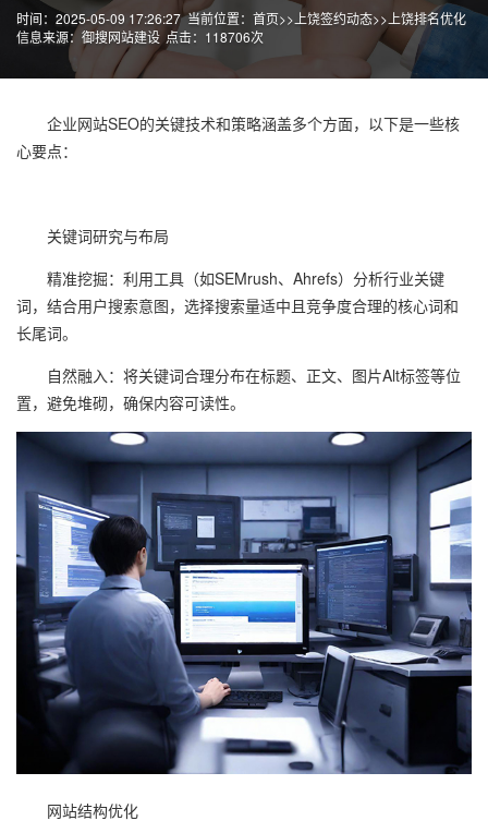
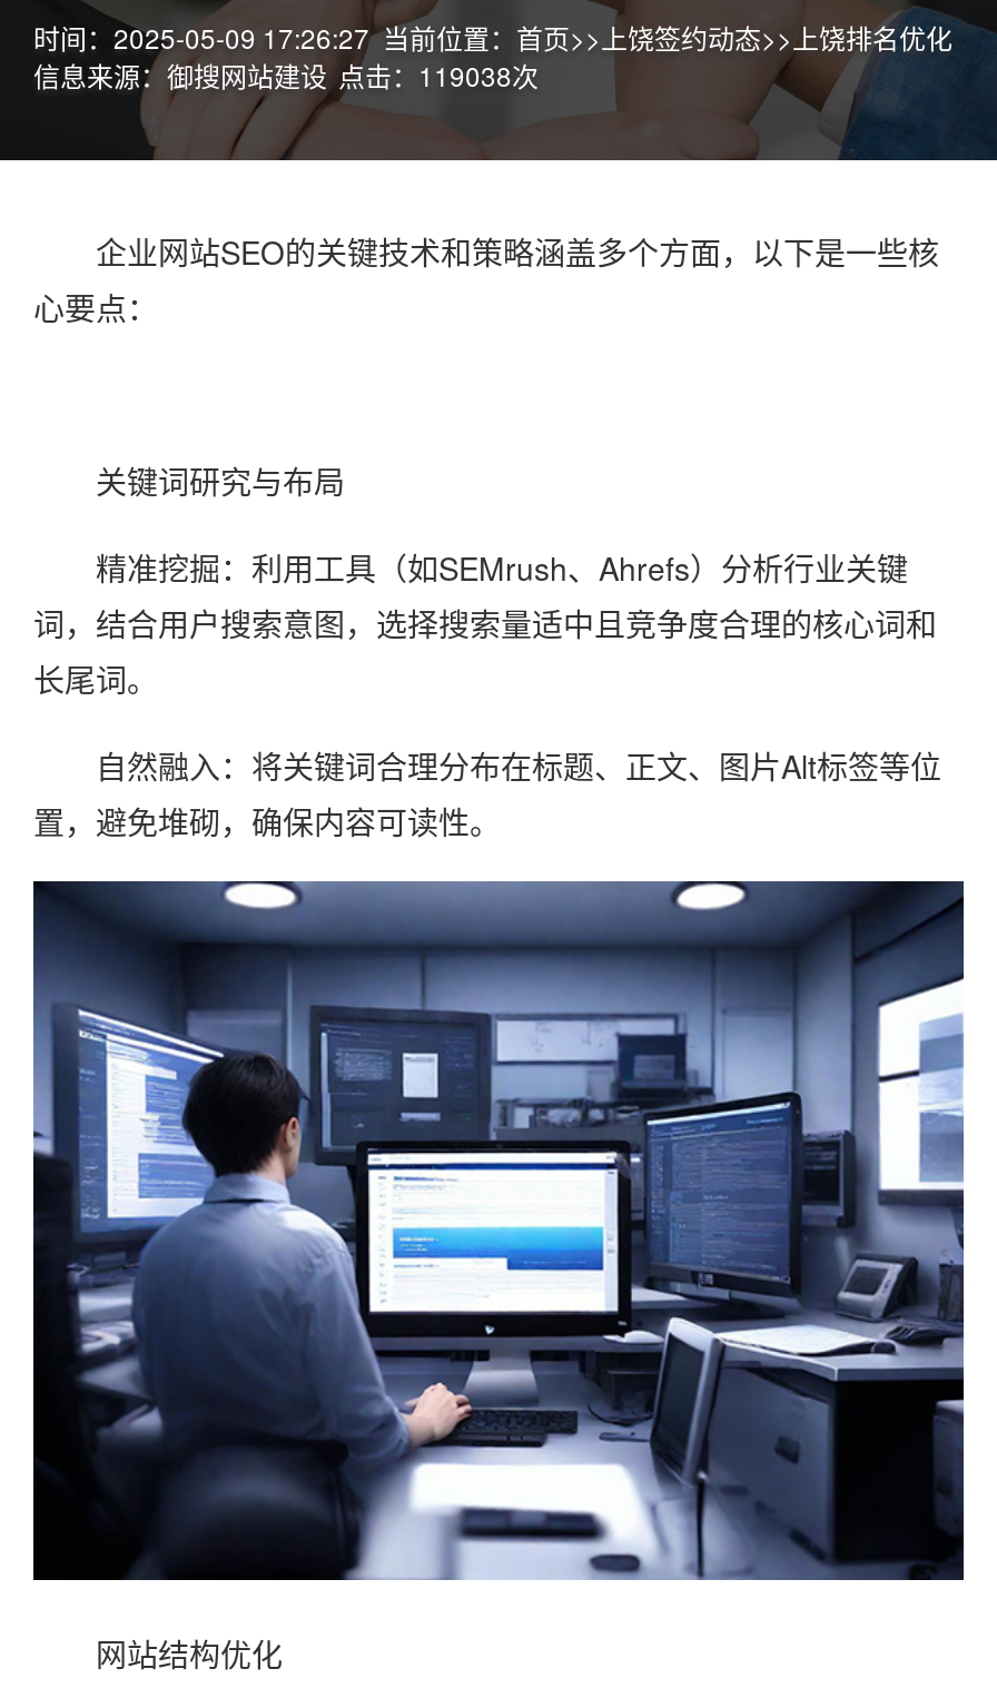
[16,27,264,46] 信息来源：御搜网站建设 点击：118706次 -> [33,56,539,93] 信息来源：御搜网站建设 点击：119038次

